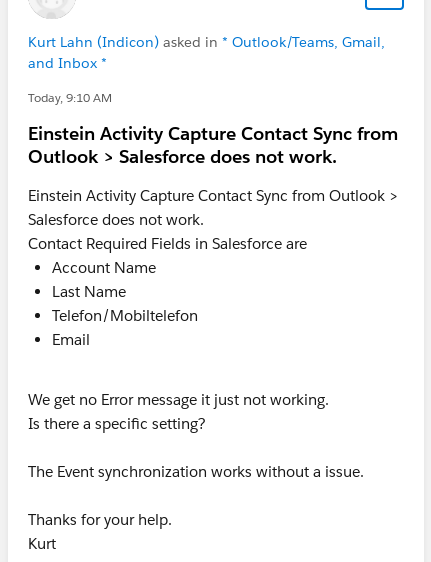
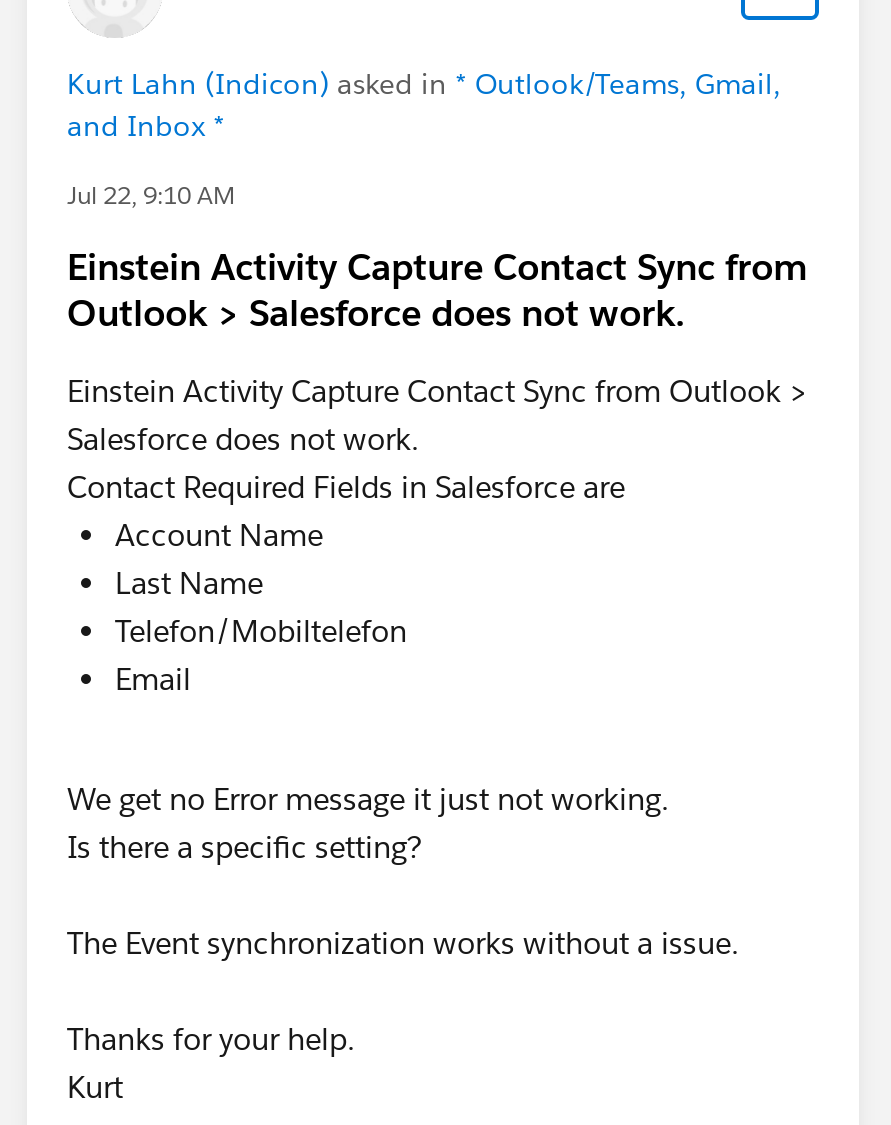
[28,89,112,106] Today, 9:10 AM -> [67,177,235,211] Jul 22, 9:10 AM

